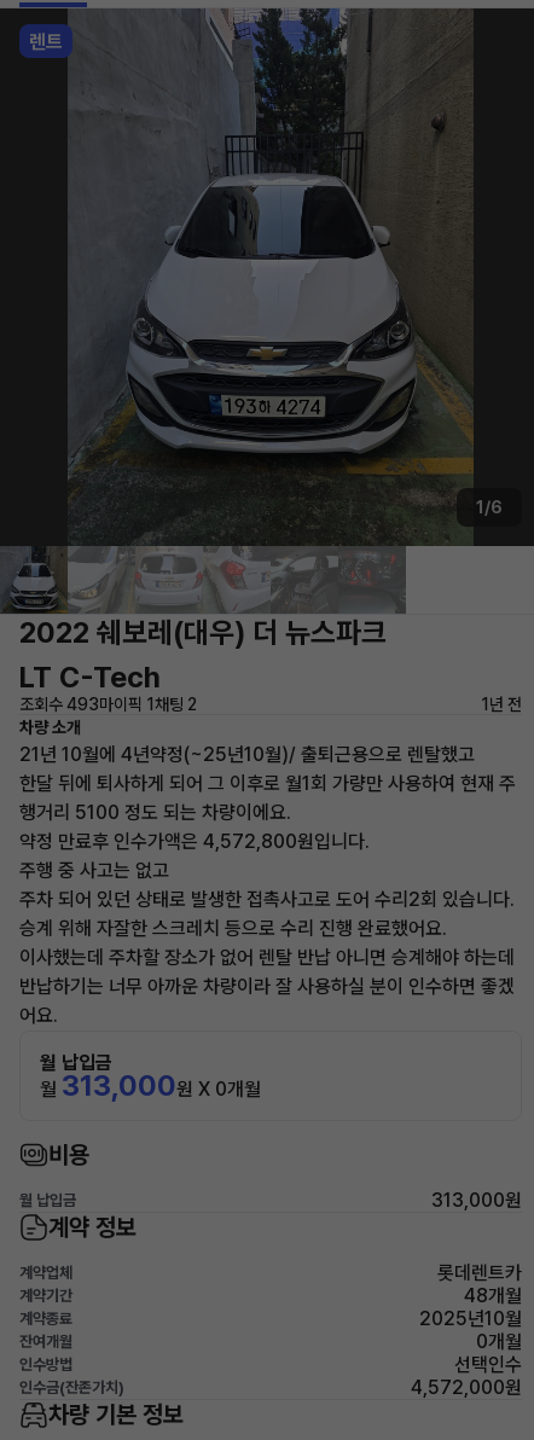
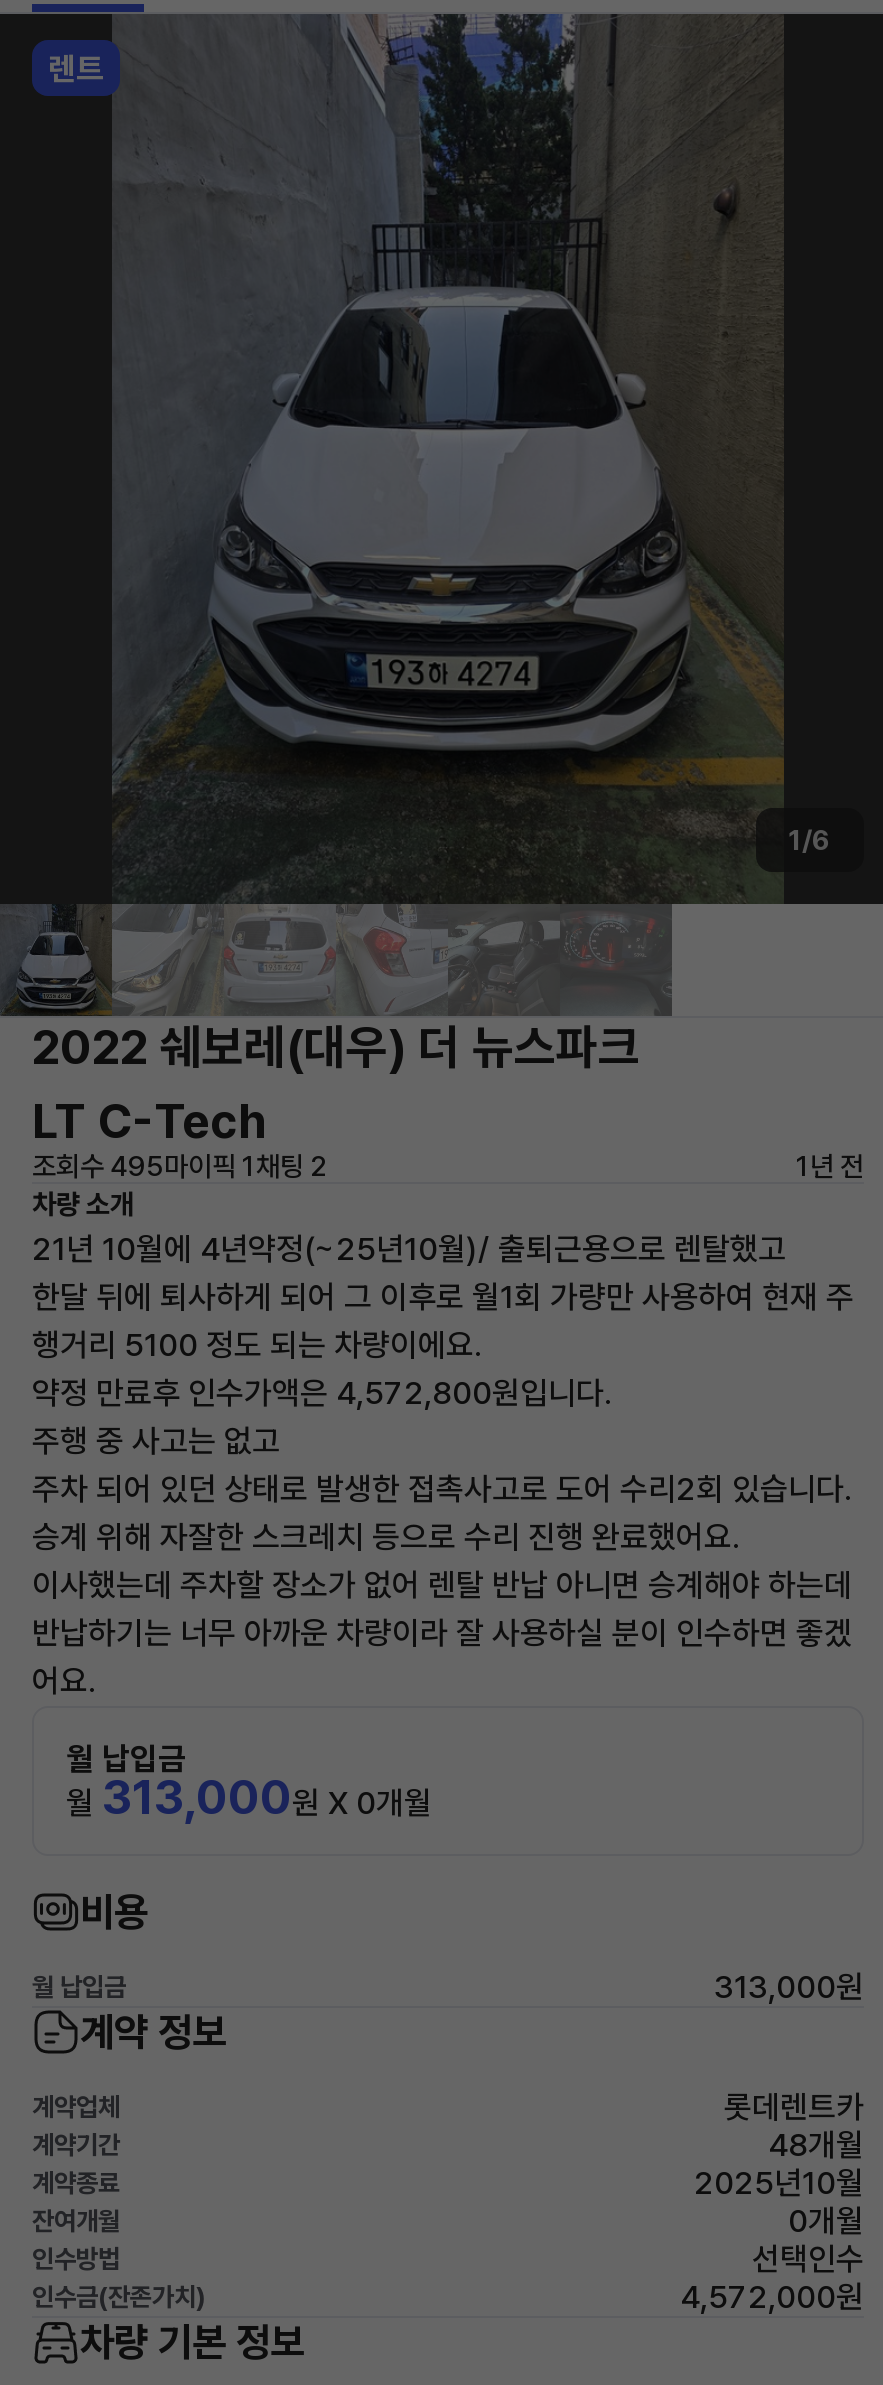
[19,695,197,714] 조회수 493마이픽 1 채팅 2 -> [32,1150,326,1182] 조회수 495마이픽 1 채팅 2

